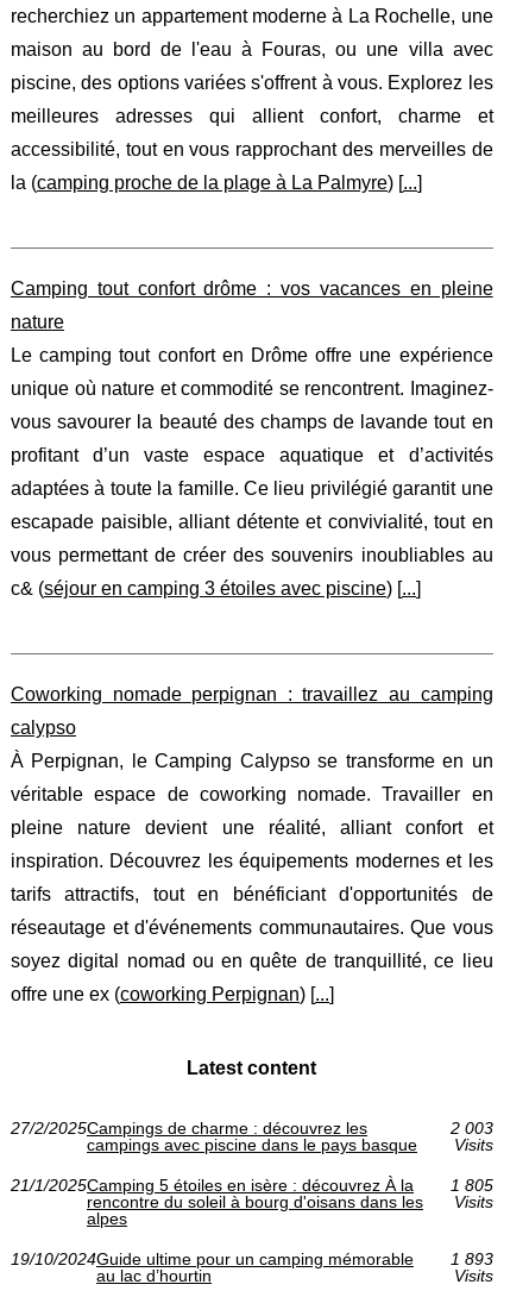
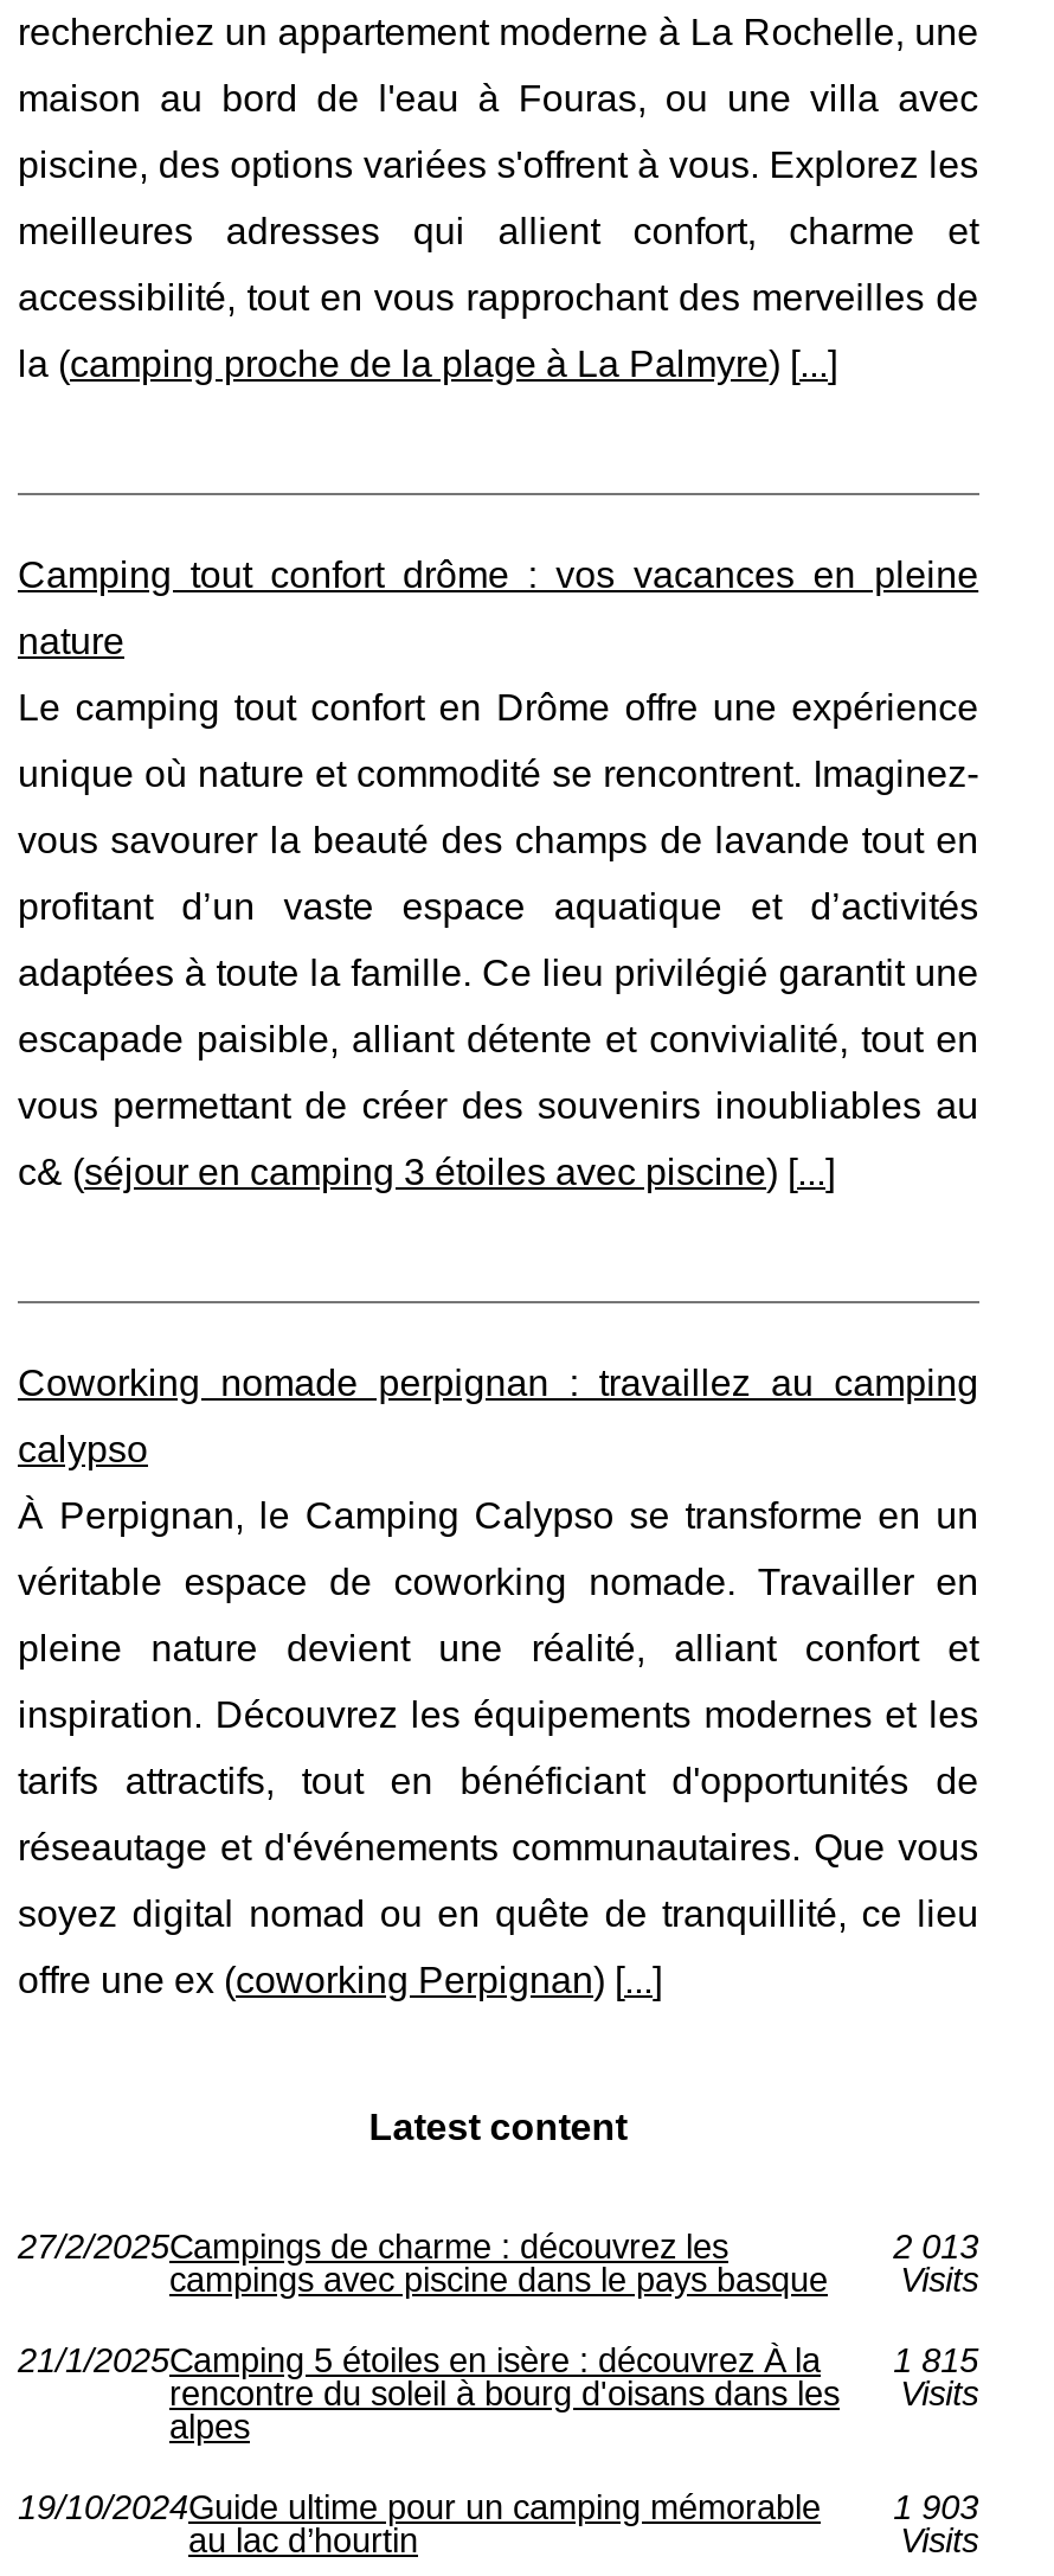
[450,1119,493,1138] 2 003 -> [893,2228,978,2266] 2 013
[11,1176,493,1195] 21/1/2025Camping 5 étoiles en isère : découvrez À la 1 805 -> [18,2342,978,2380] 21/1/2025Camping 5 étoiles en isère : découvrez À la 1 815
[11,1250,493,1269] 19/10/2024Guide ultime pour un camping mémorable 1 893 -> [18,2489,978,2527] 19/10/2024Guide ultime pour un camping mémorable 1 903

